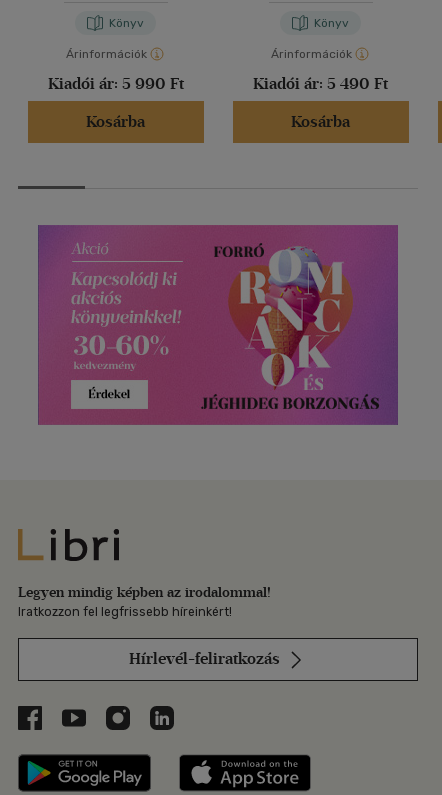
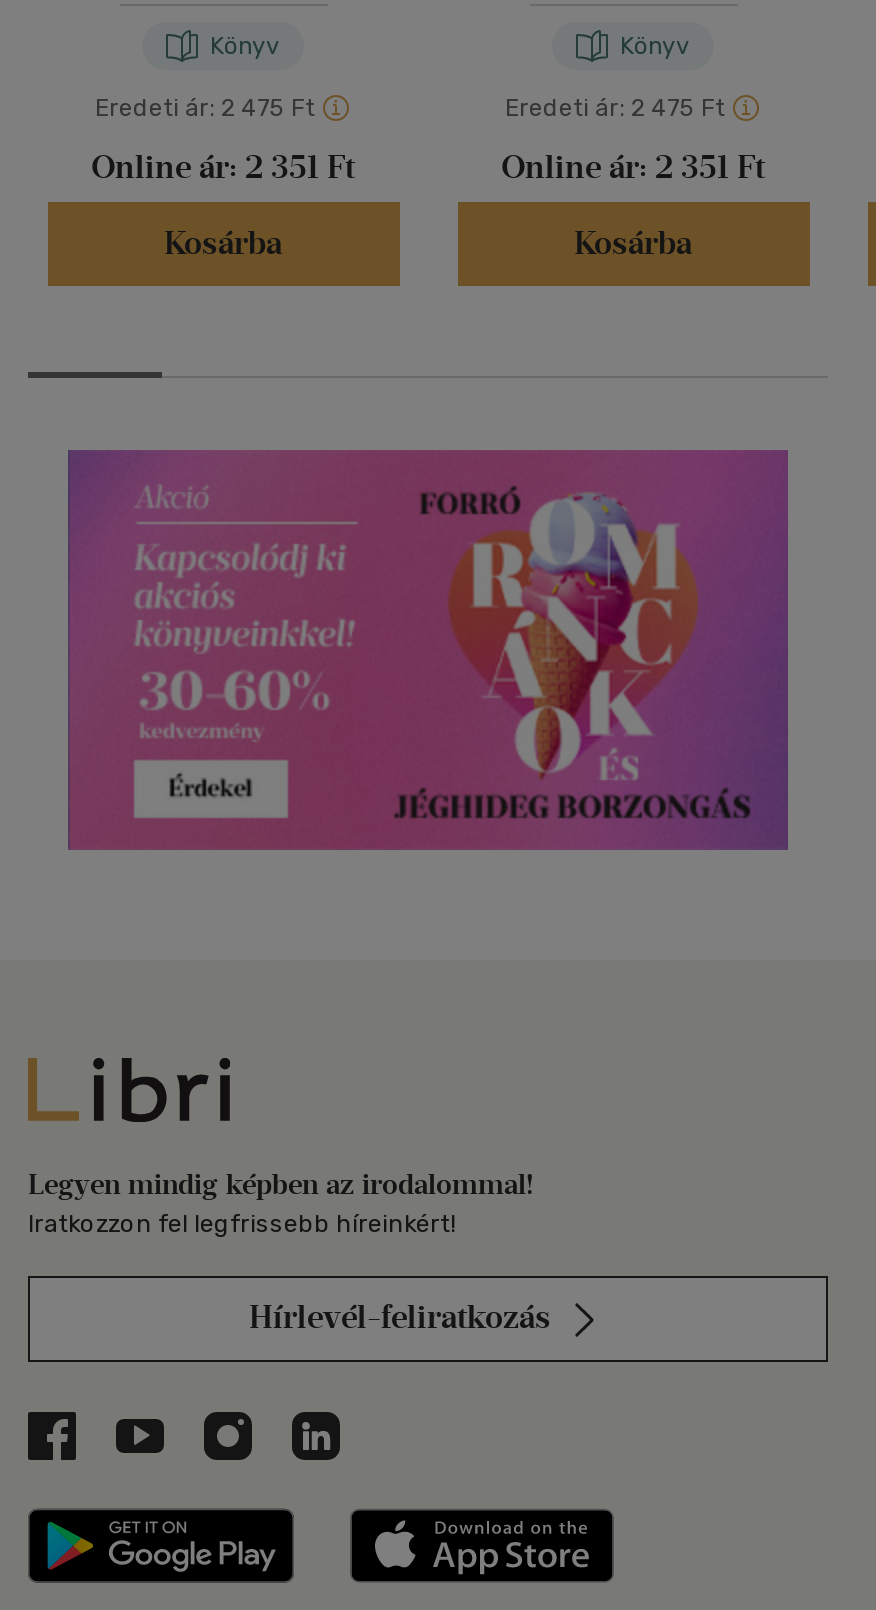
[66,47,147,61] Árinformációk -> [95,95,315,123] Eredeti ár: 2 475 Ft
[271,47,352,61] Árinformációk -> [505,95,725,123] Eredeti ár: 2 475 Ft
[47,74,183,93] Kiadói ár: 5 990 Ft -> [91,149,355,187] Online ár: 2 351 Ft
[253,74,388,93] Kiadói ár: 5 490 Ft -> [501,149,765,187] Online ár: 2 351 Ft

